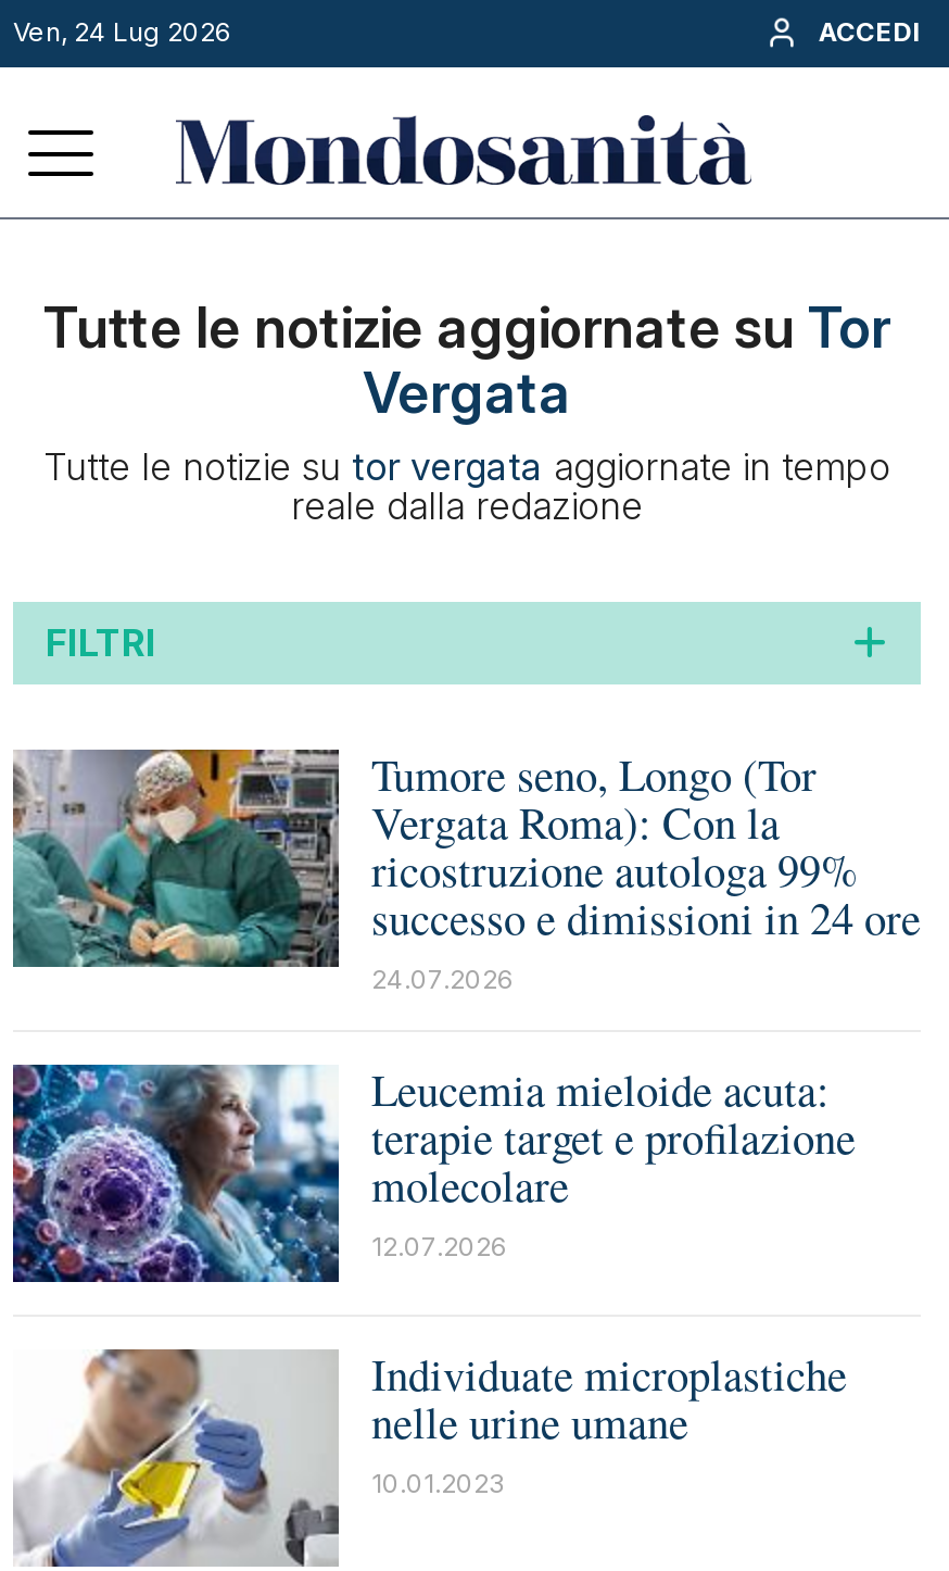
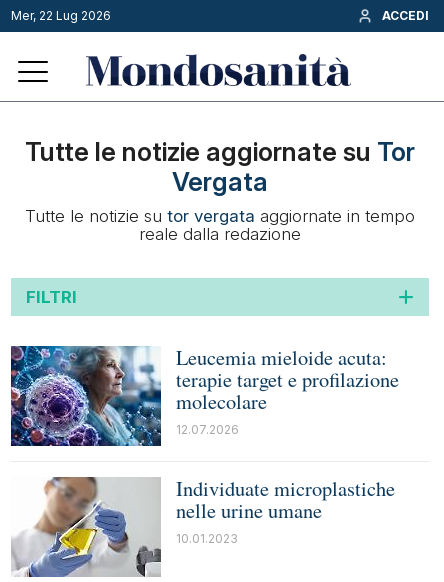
[13,15,232,48] Ven, 24 Lug 2026 -> [11,8,111,23] Mer, 22 Lug 2026
[11,744,921,996] [image] | Tumore seno, Longo (Tor | Vergata Roma): Con la | ricostruzione autologa 99% | successo e dimissioni in 24 ore | 24.07.2026 -> none

